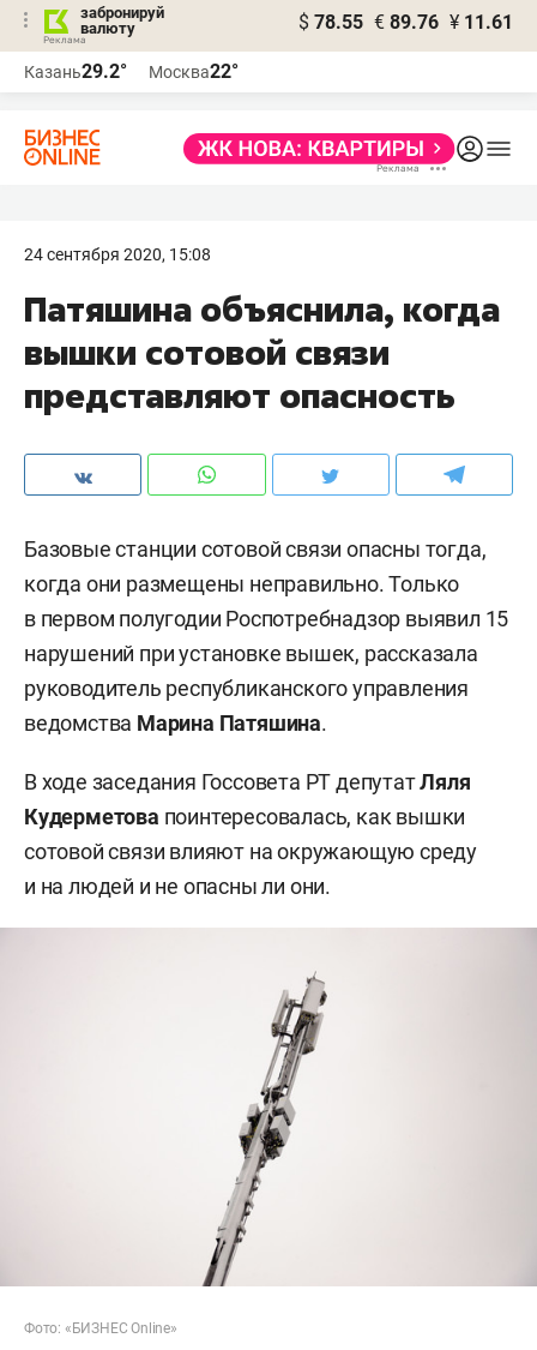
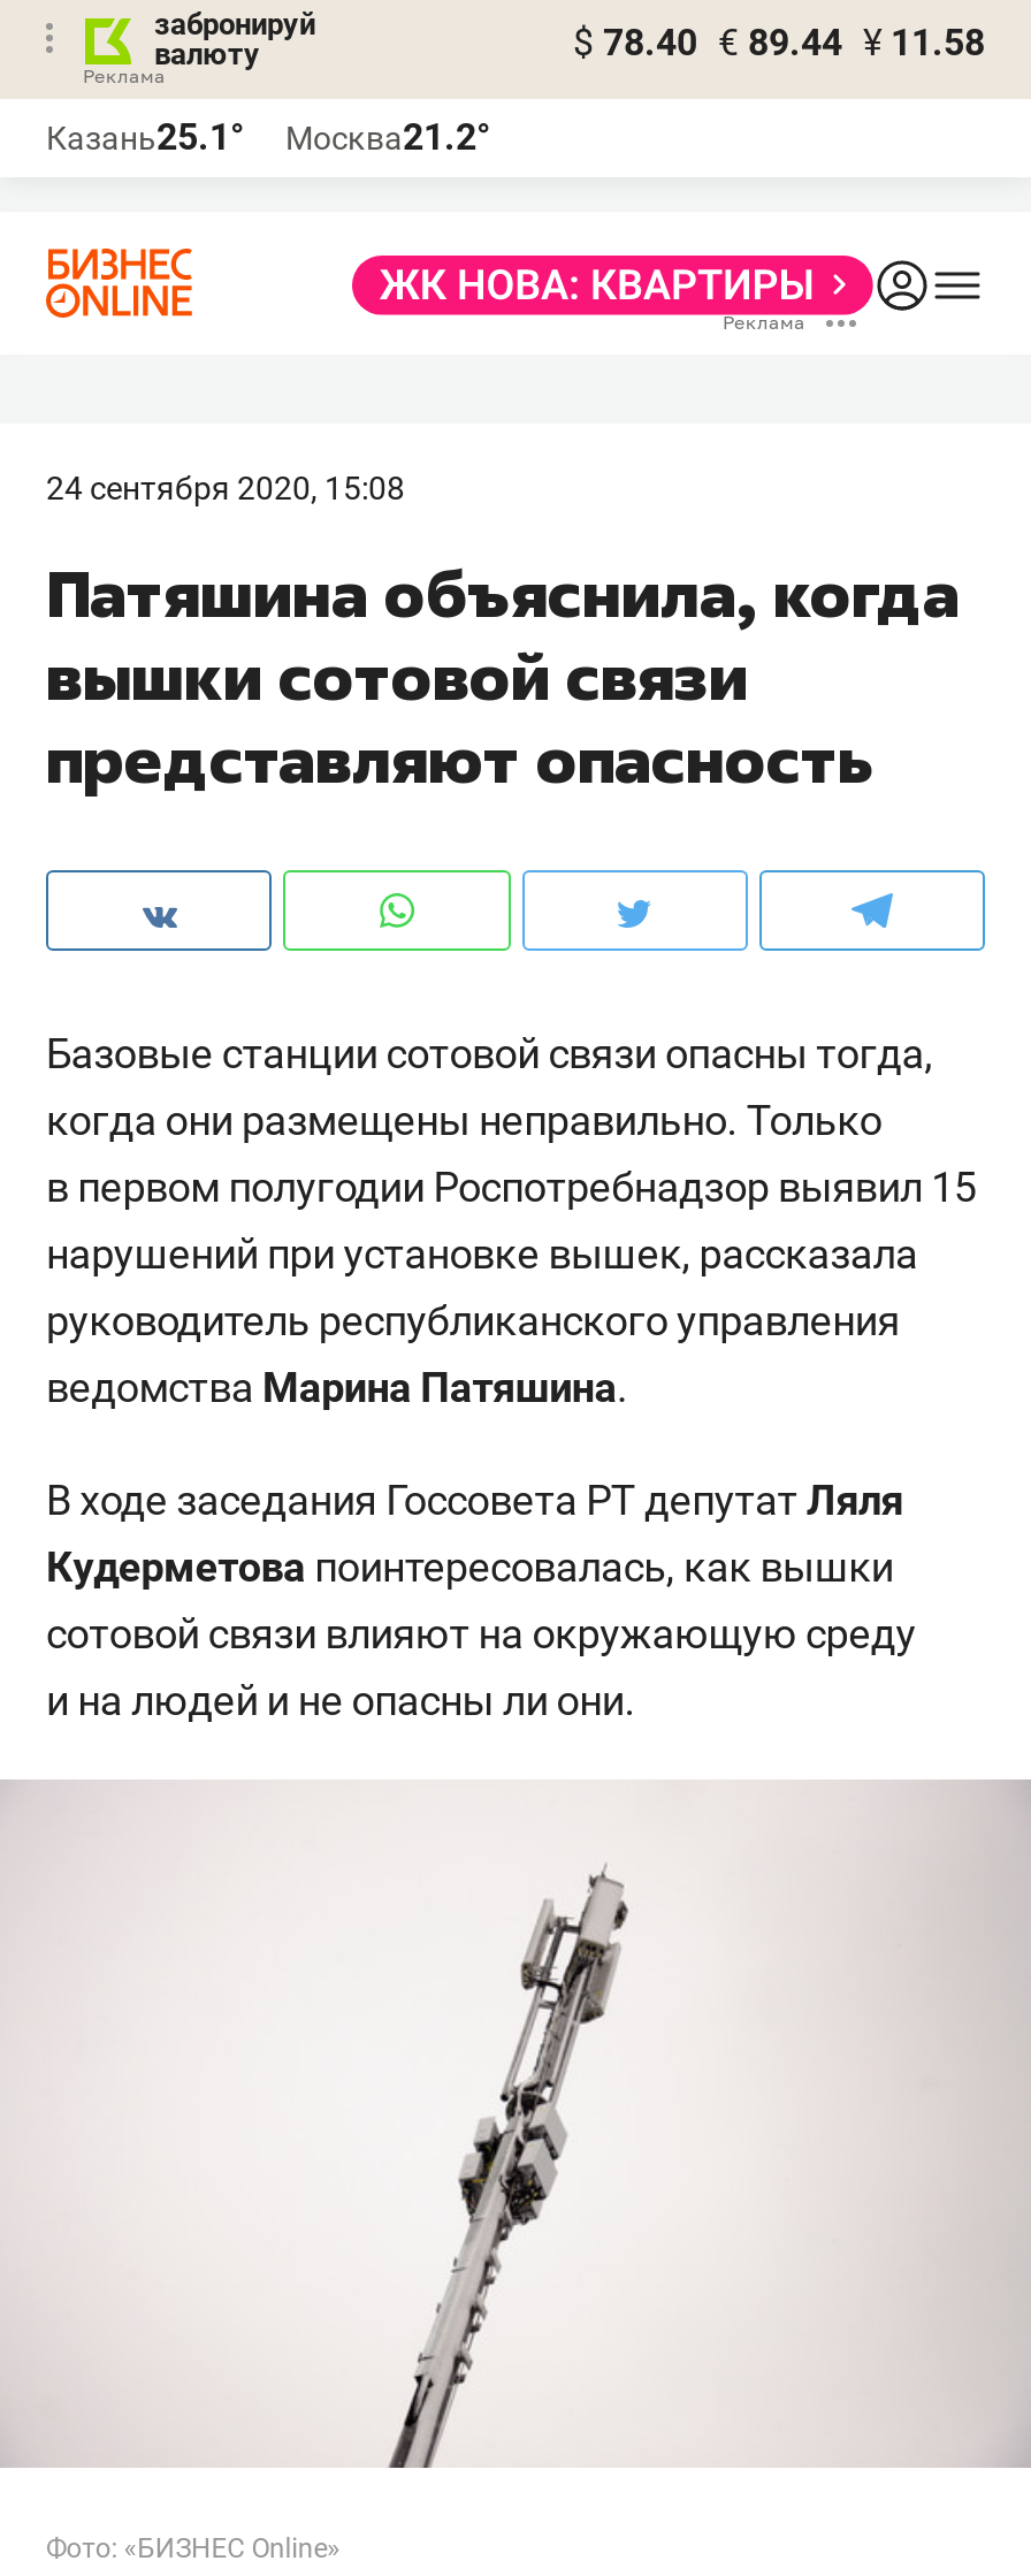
[298,11,513,34] $ 78.55 € 89.76 ¥ 11.61 -> [573,21,985,64] $ 78.40 € 89.44 ¥ 11.58
[24,60,127,83] Казань29.2° -> [46,115,244,159] Казань25.1°
[149,60,239,83] Москва22° -> [285,115,490,159] Москва21.2°

